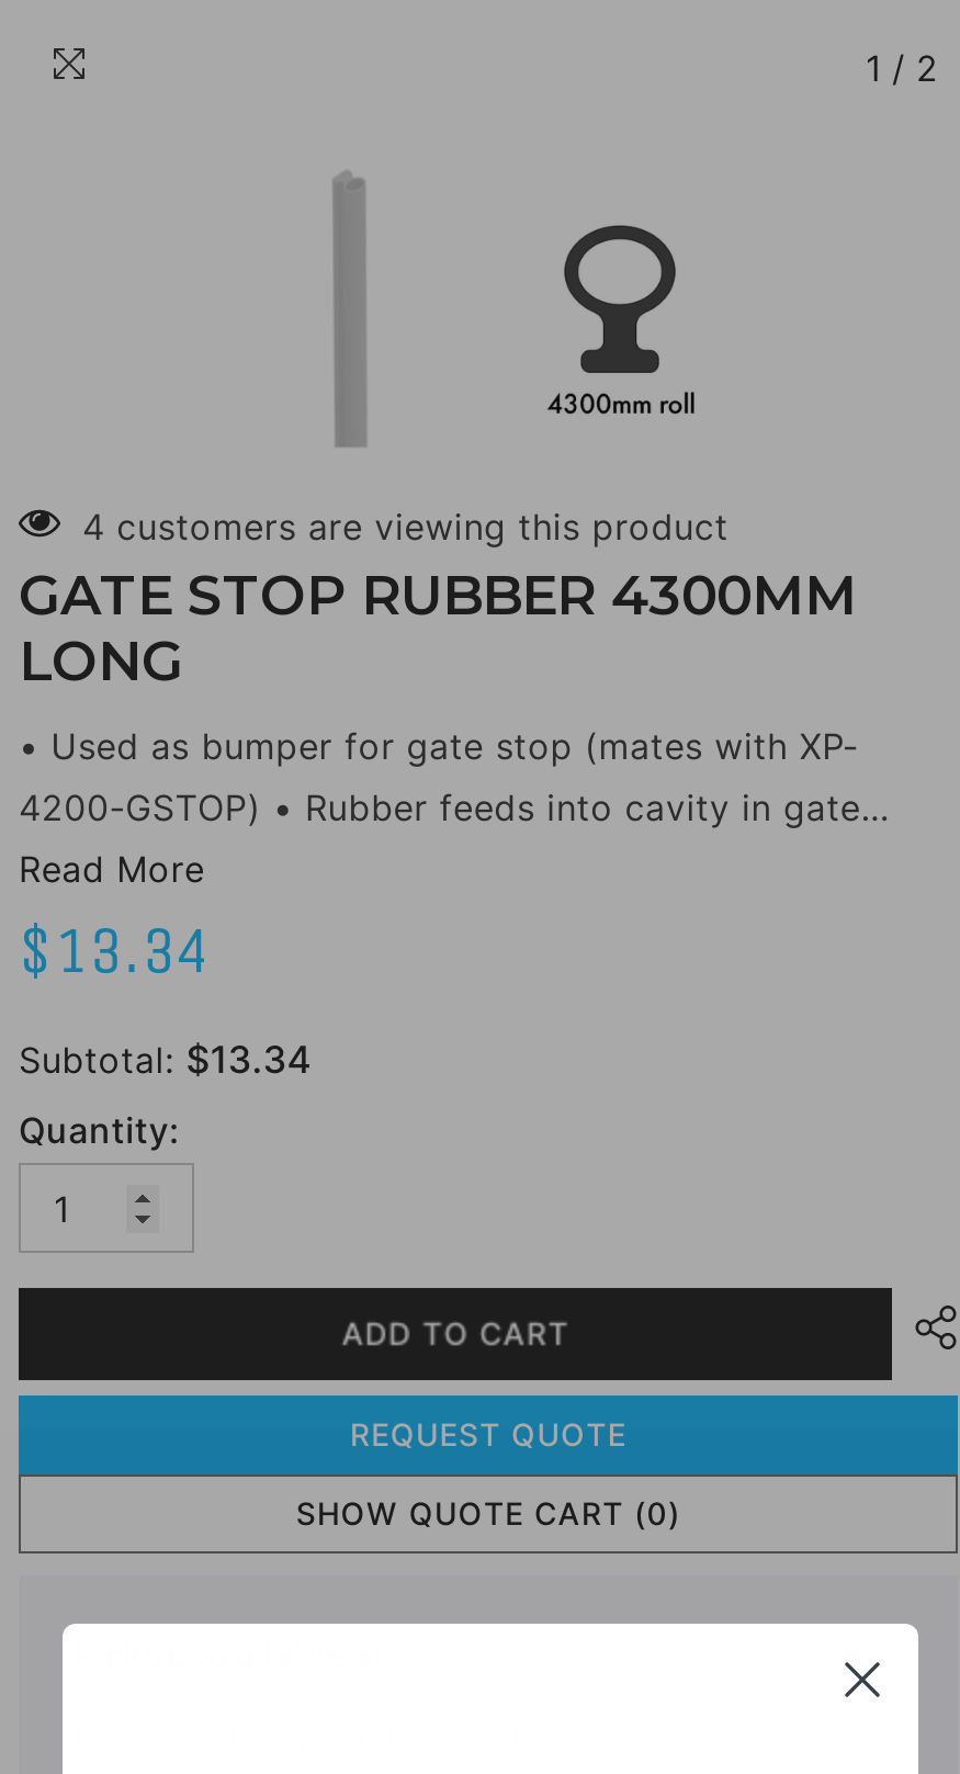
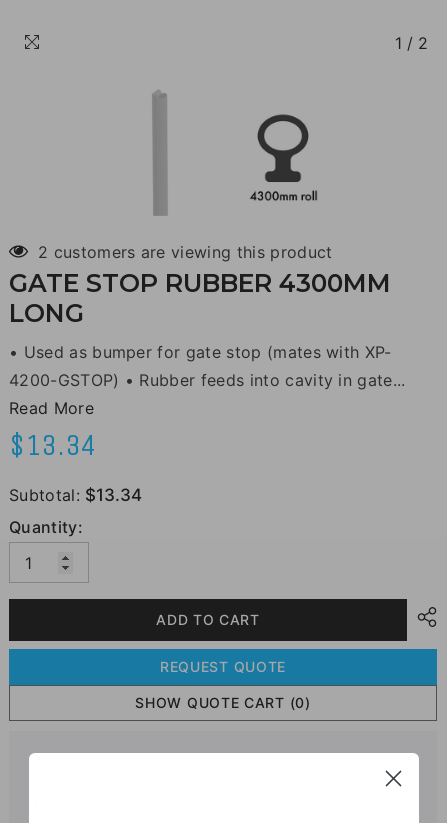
[82,504,729,548] 4 customers are viewing this product -> [38,242,332,262] 2 customers are viewing this product

